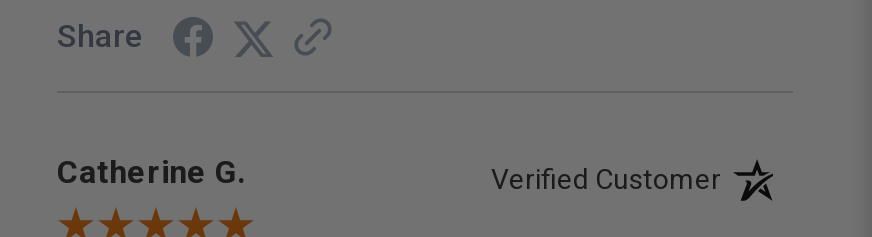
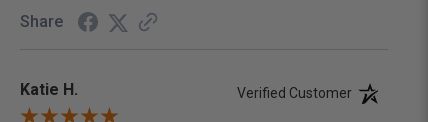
[57,154,245,192] Catherine G. -> [20,80,78,99] Katie H.

